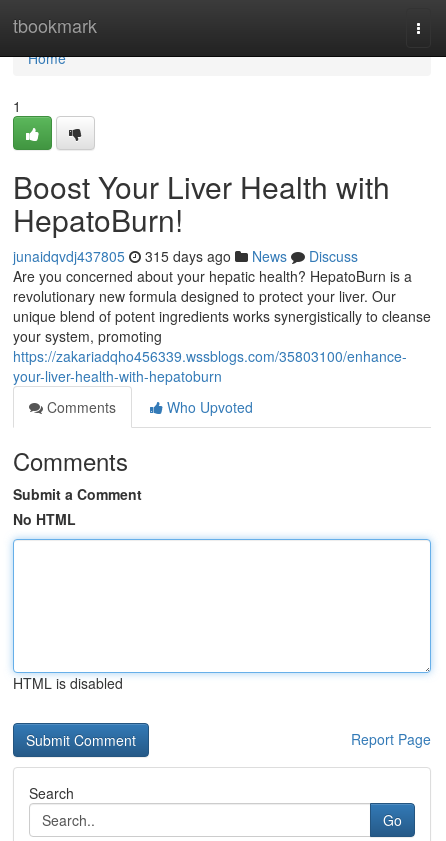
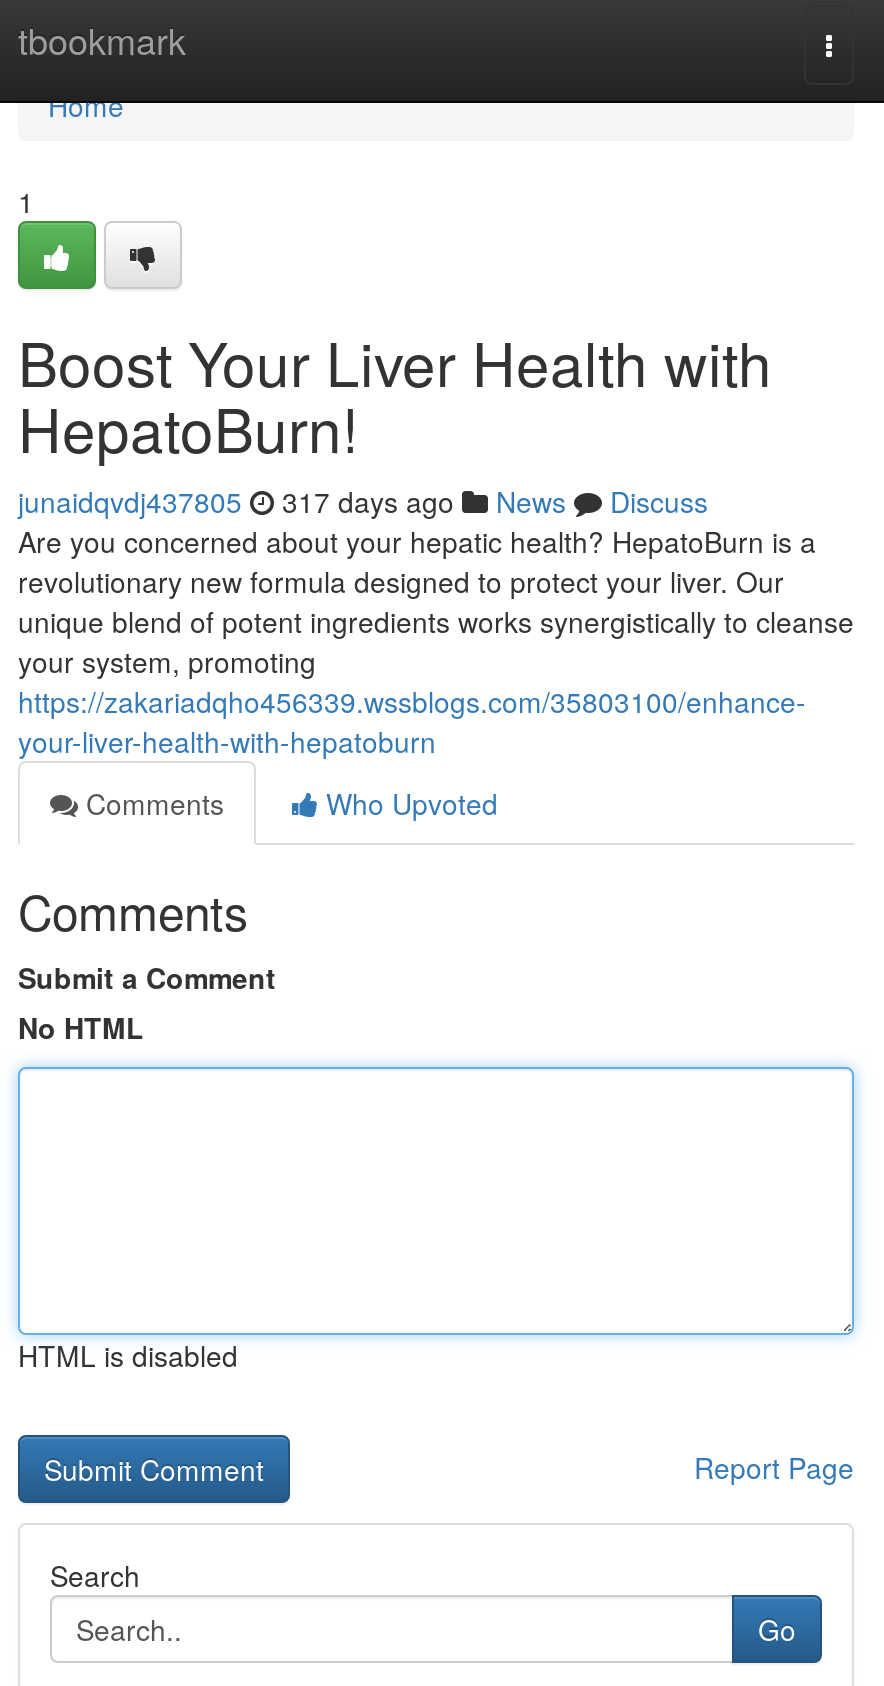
[13,246,358,266] junaidqvdj437805 315 days ago News Discuss -> [18,481,708,521] junaidqvdj437805 317 days ago News Discuss

